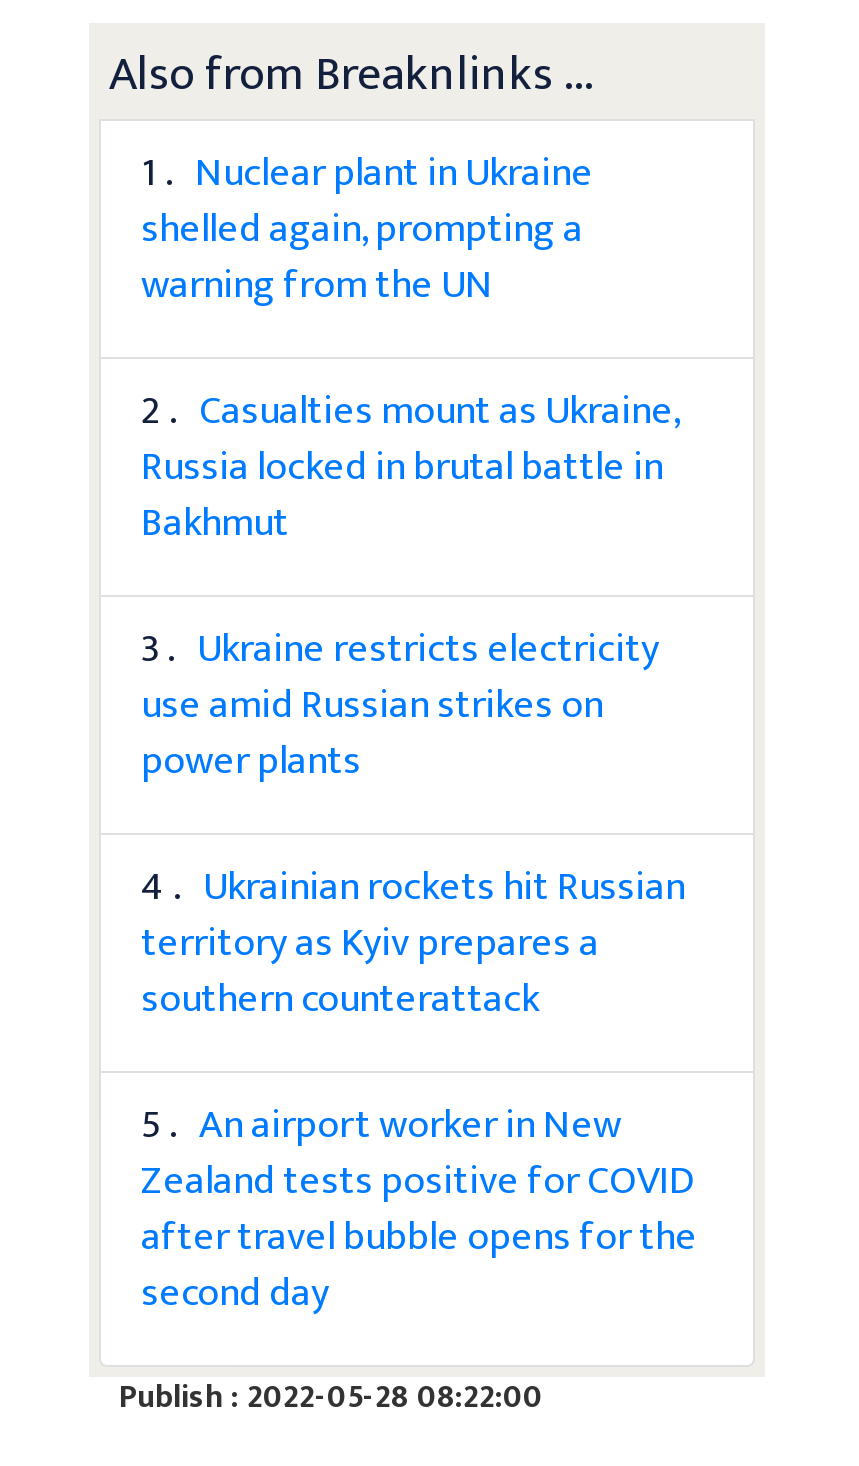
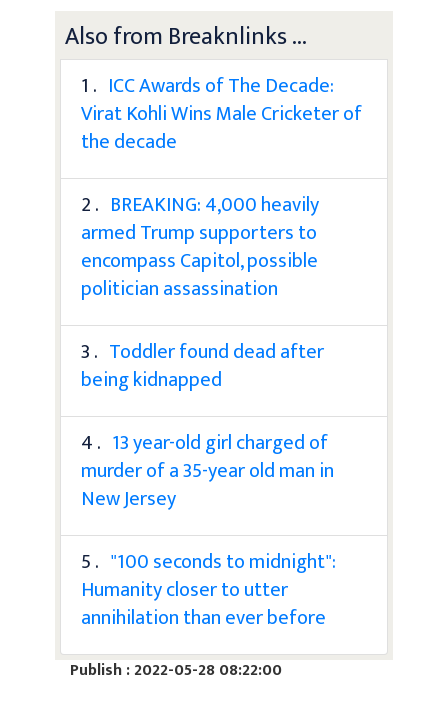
[141,139,593,319] 1 . Nuclear plant in Ukraine | shelled again, prompting a | warning from the UN -> [81,69,362,159] 1 . ICC Awards of The Decade: | Virat Kohli Wins Male Cricketer of | the decade
[141,377,679,557] 2 . Casualties mount as Ukraine, | Russia locked in brutal battle in | Bakhmut -> [81,188,319,306] 2 . BREAKING: 4,000 heavily | armed Trump supporters to | encompass Capitol, possible | politician assassination
[141,615,659,795] 3 . Ukraine restricts electricity | use amid Russian strikes on | power plants -> [81,335,324,397] 3 . Toddler found dead after | being kidnapped
[141,853,685,1033] 4 . Ukrainian rockets hit Russian | territory as Kyiv prepares a | southern counterattack -> [81,426,334,516] 4 . 13 year-old girl charged of | murder of a 35-year old man in | New Jersey
[141,1091,697,1327] 5 . An airport worker in New | Zealand tests positive for COVID | after travel bubble opens for the | second day -> [81,545,336,635] 5 . "100 seconds to midnight": | Humanity closer to utter | annihilation than ever before

